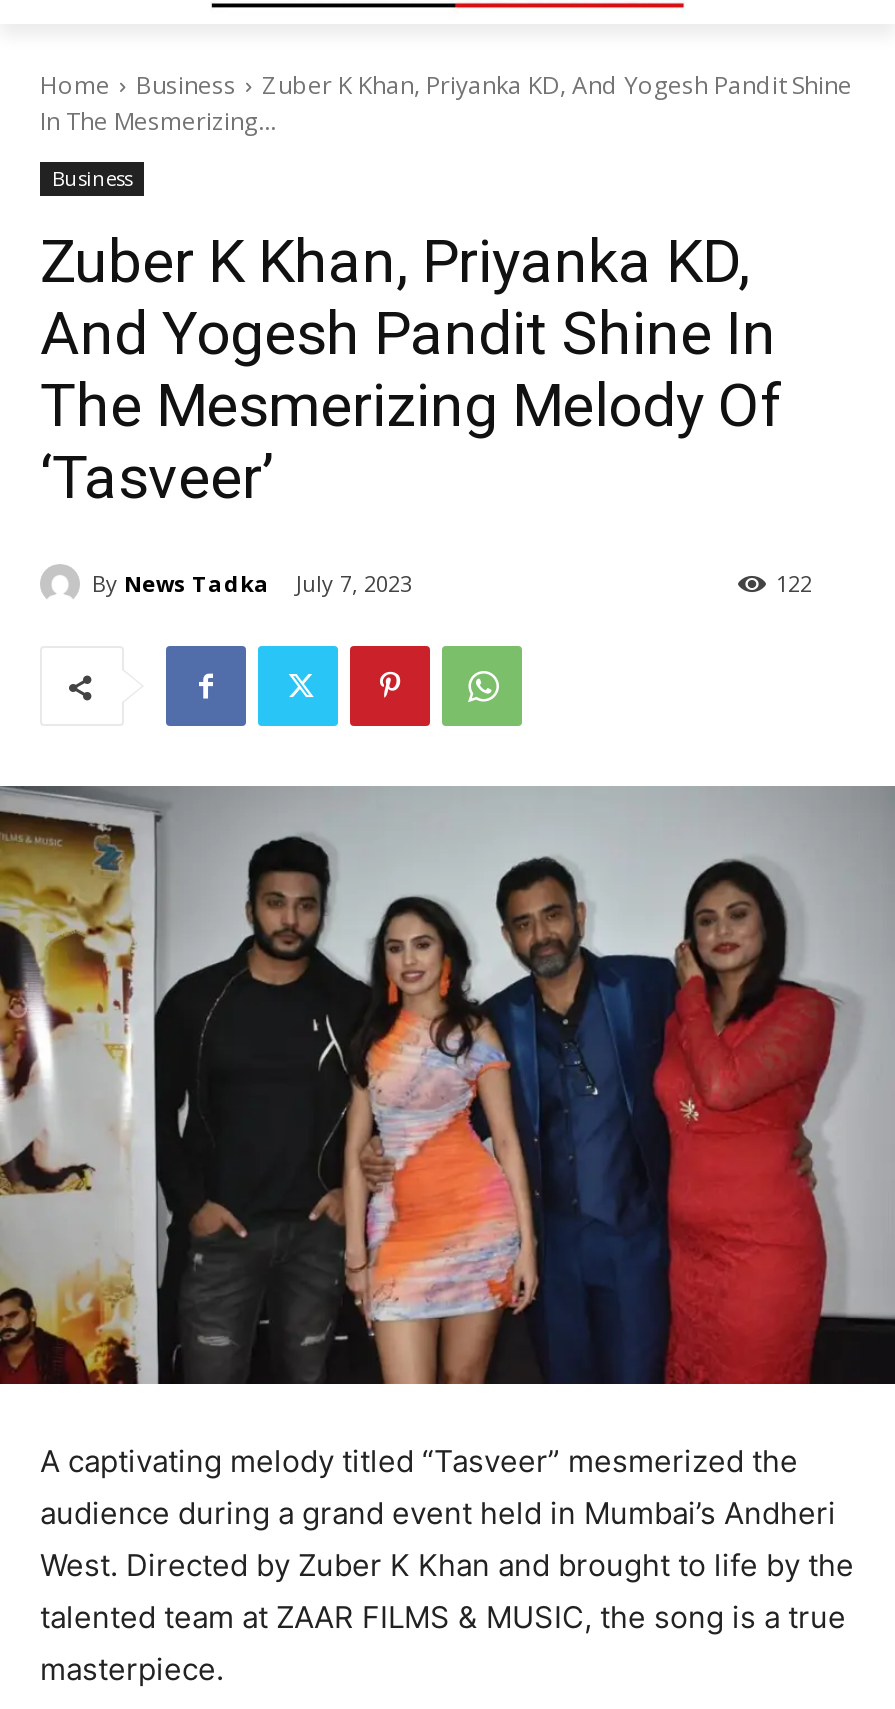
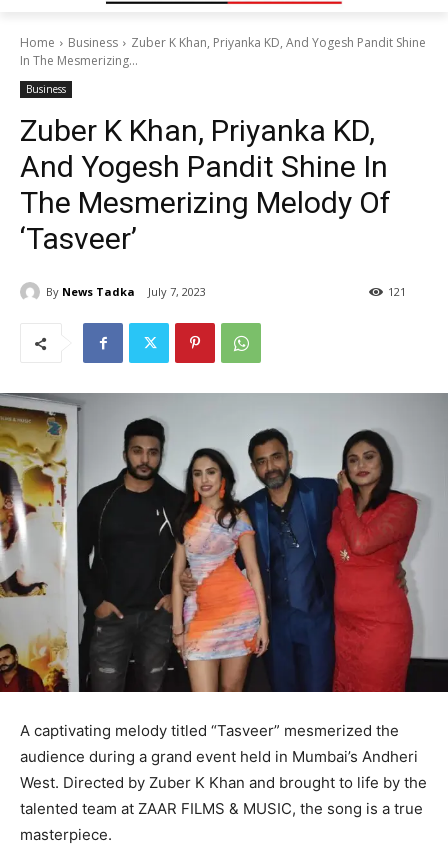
[776,568,812,598] 122 -> [388,284,406,299] 121

